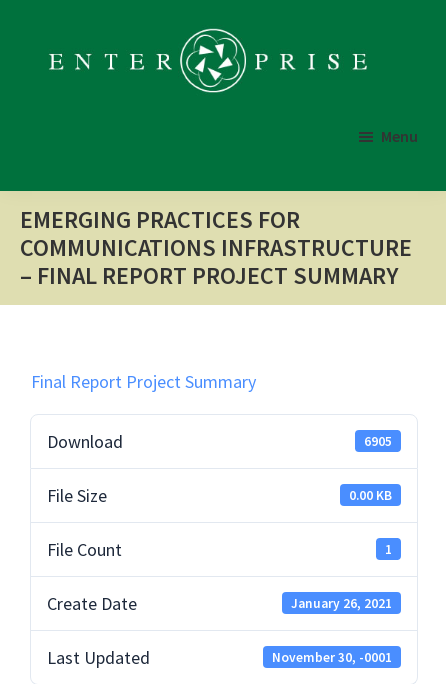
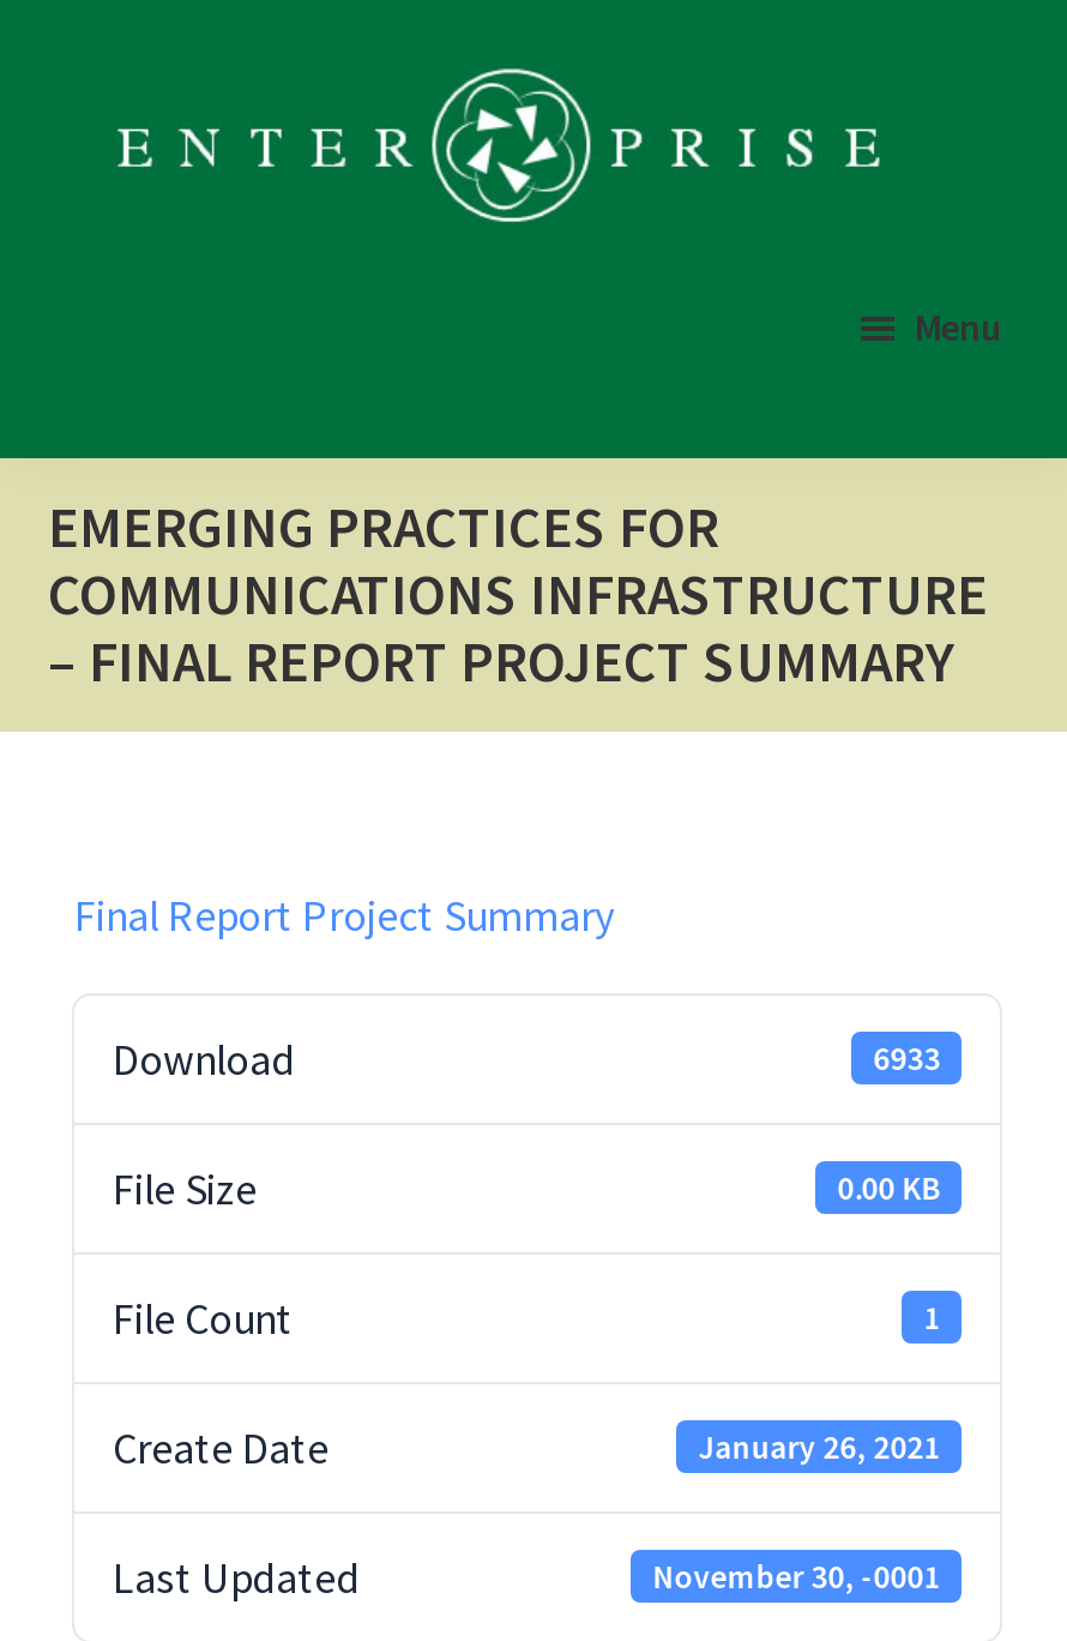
[364,433,392,450] 6905 -> [873,1038,940,1079] 6933

